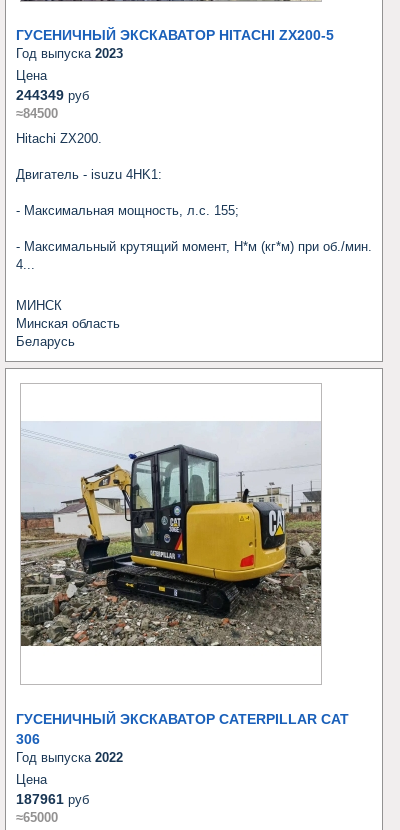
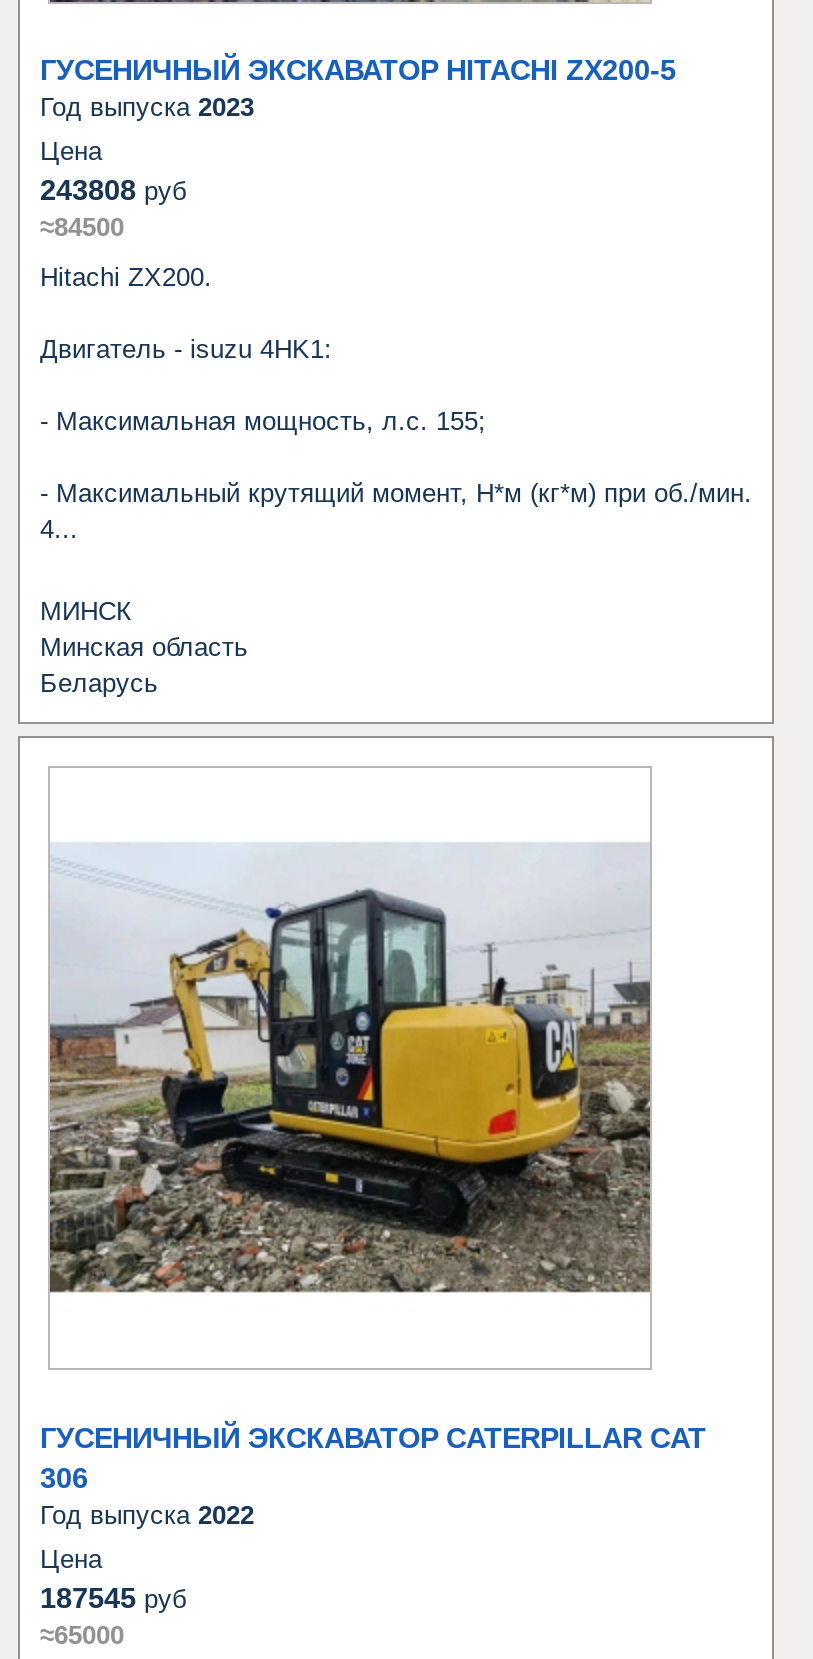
[16,87,89,103] 244349 руб -> [40,175,186,207] 243808 руб
[16,791,89,807] 187961 руб -> [40,1582,186,1614] 187545 руб

